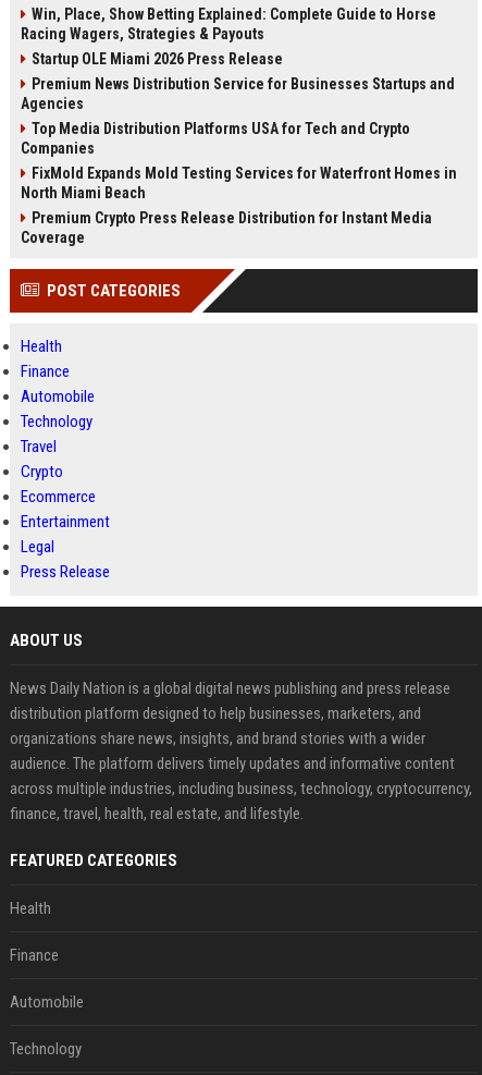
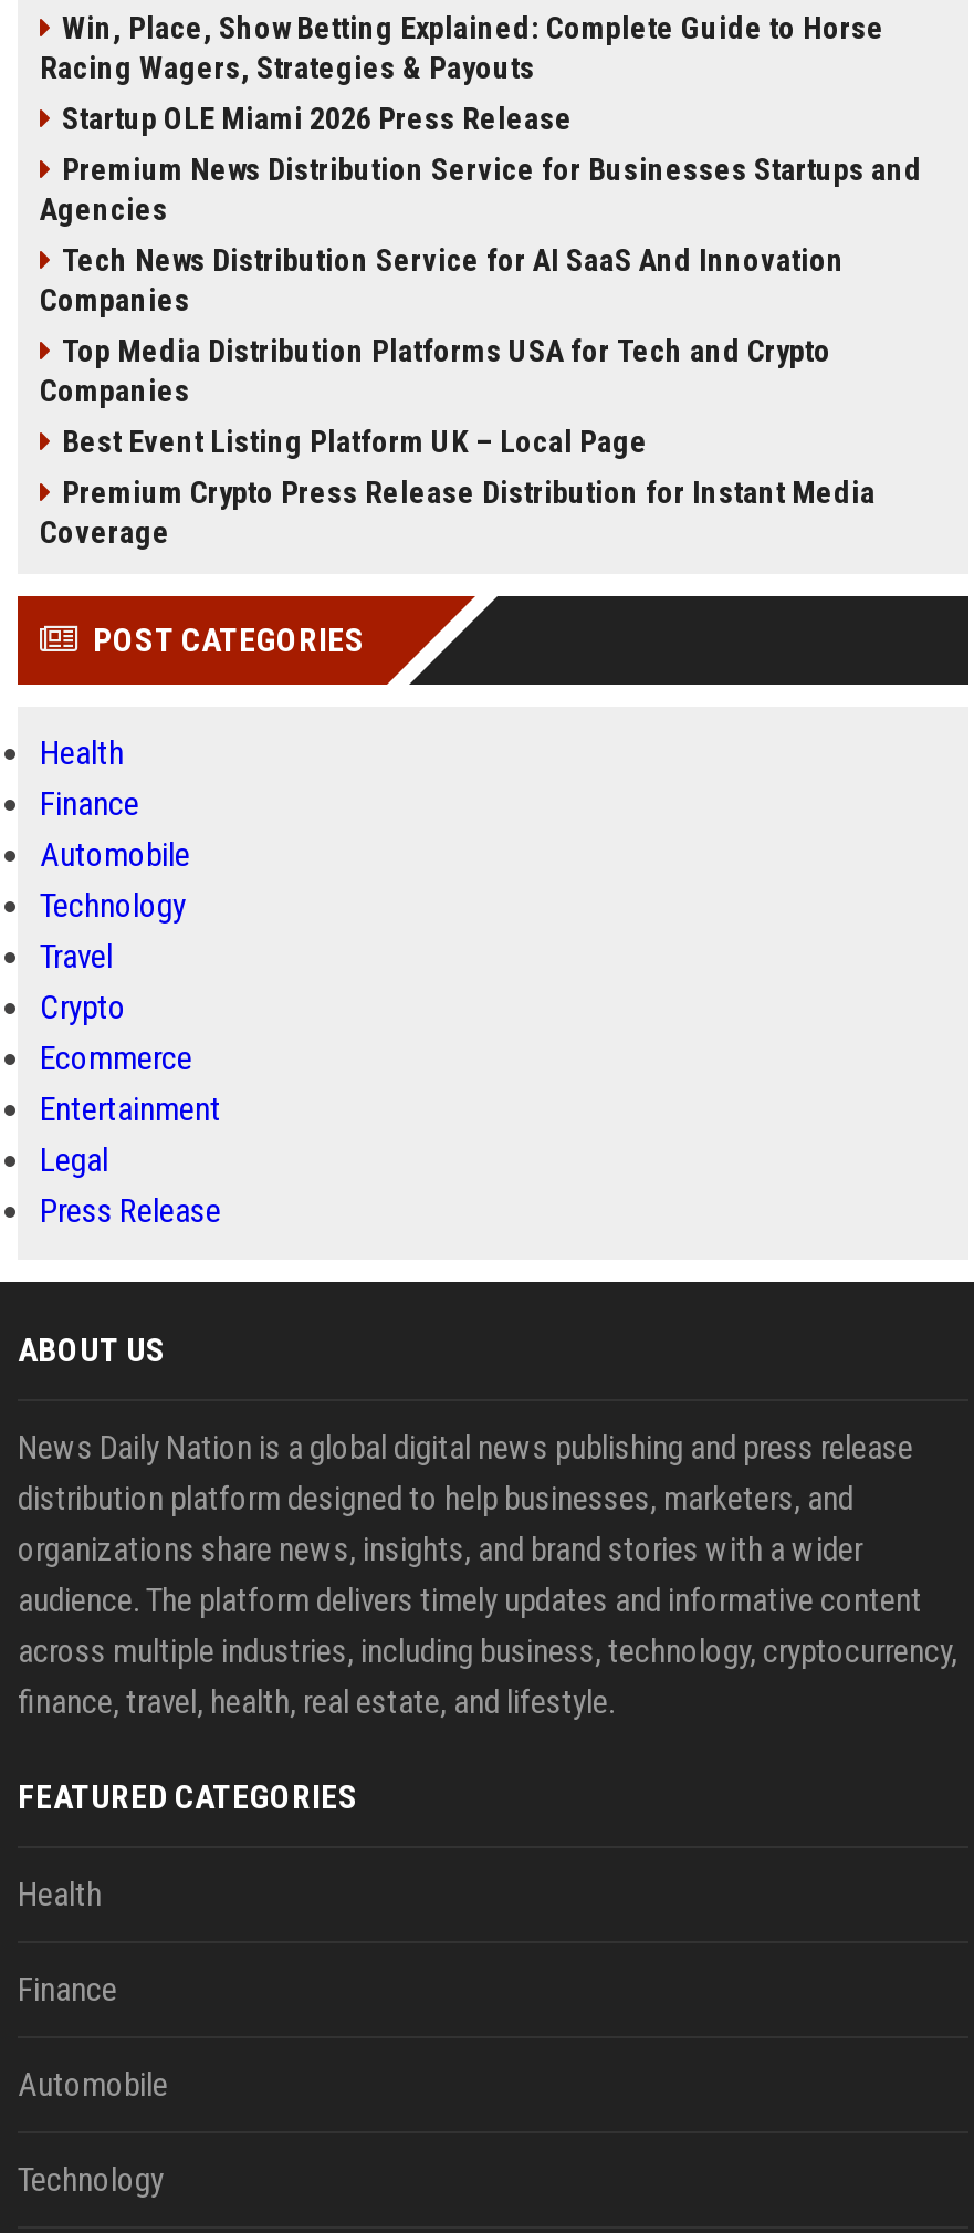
none -> [40,242,845,317] Tech News Distribution Service for AI SaaS And Innovation | Companies
moved [21,120,410,157] -> [40,333,831,408]: Top Media Distribution Platforms USA for Tech and Crypto | Companies
[21,164,457,201] FixMold Expands Mold Testing Services for Waterfront Homes in | North Miami Beach -> [62,424,648,459] Best Event Listing Platform UK – Local Page

